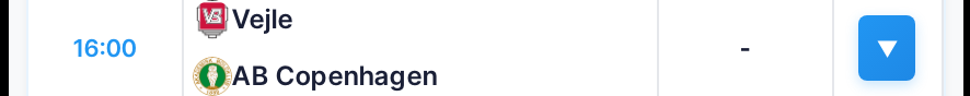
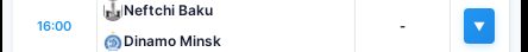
[232,3,293,36] Vejle -> [123,2,213,19] Neftchi Baku
[232,60,437,93] AB Copenhagen -> [123,32,221,50] Dinamo Minsk

